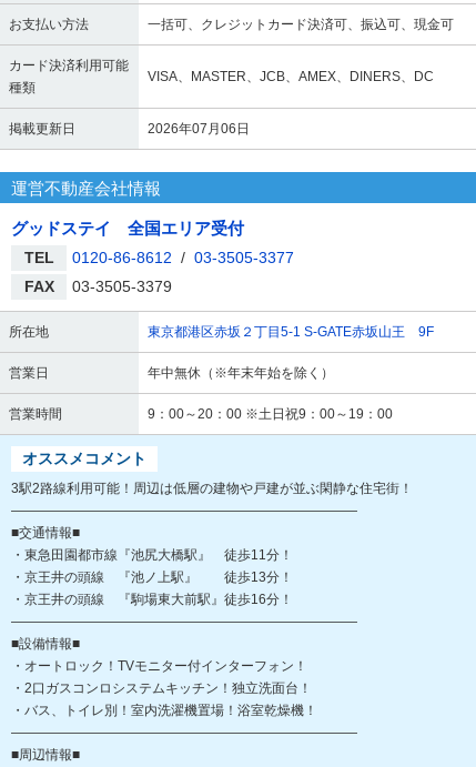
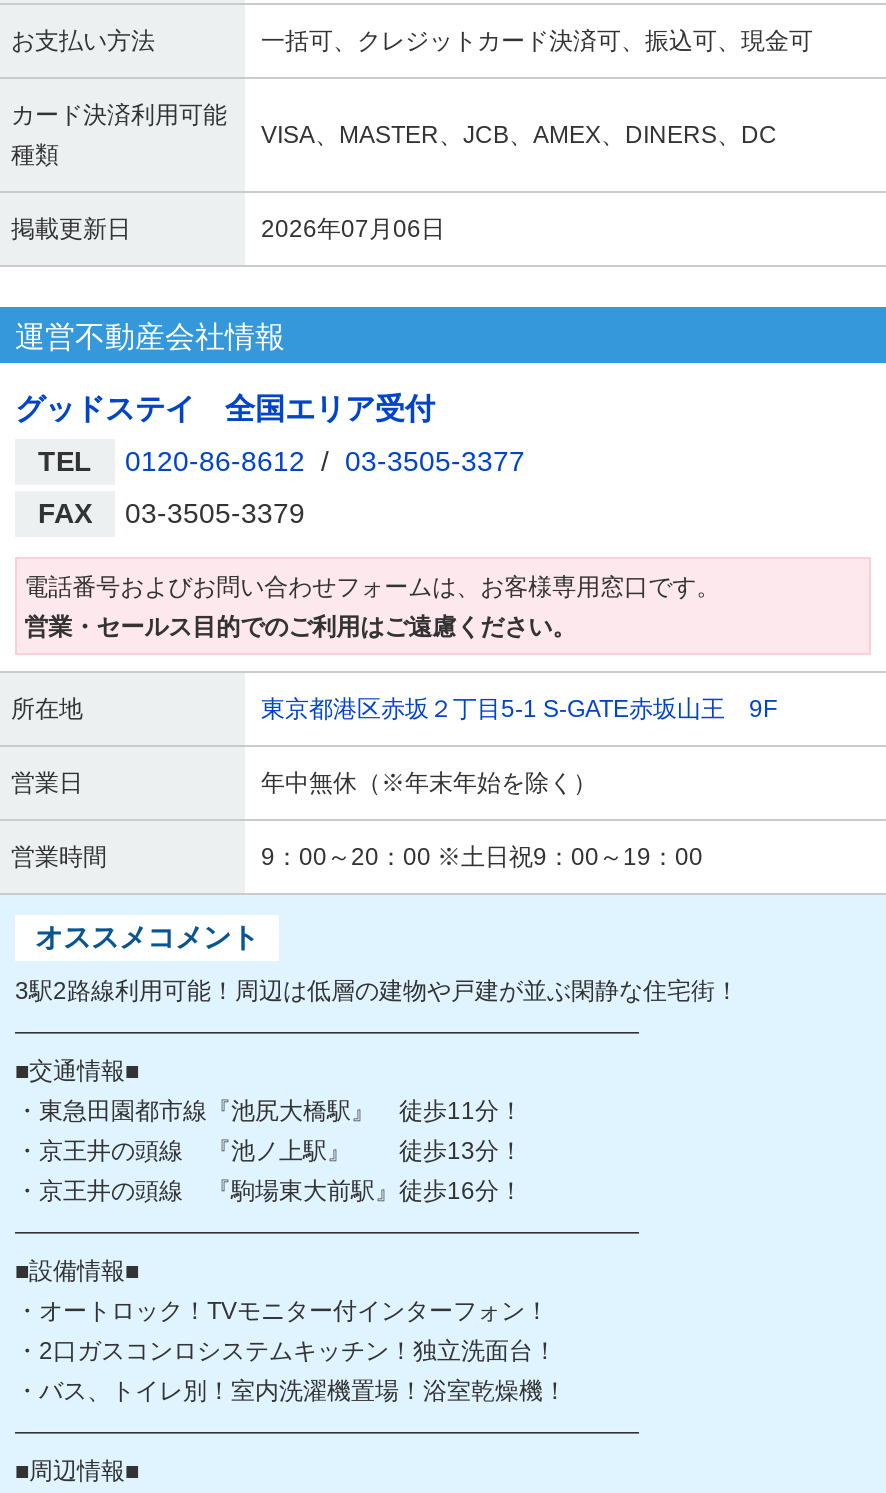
none -> [24,572,720,640] 電話番号およびお問い合わせフォームは、お客様専用窓口です。 | 営業・セールス目的でのご利用はご遠慮ください。

